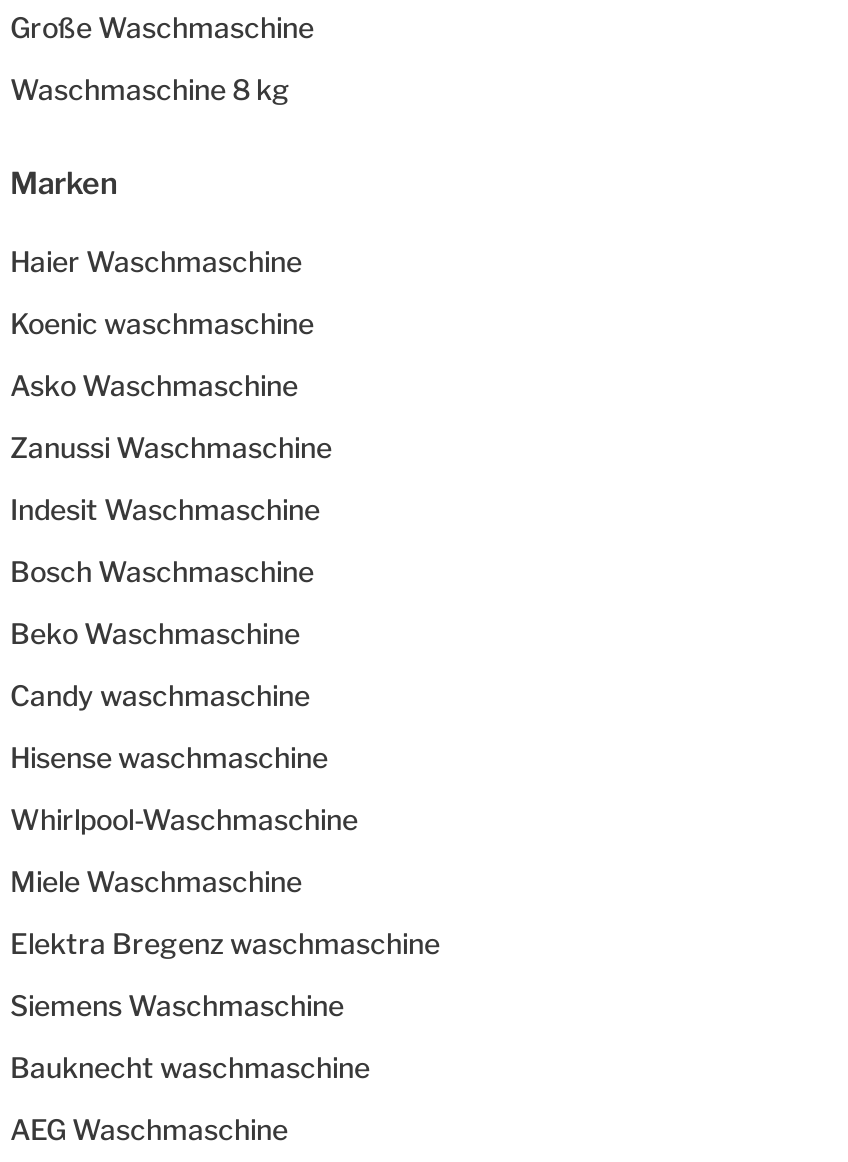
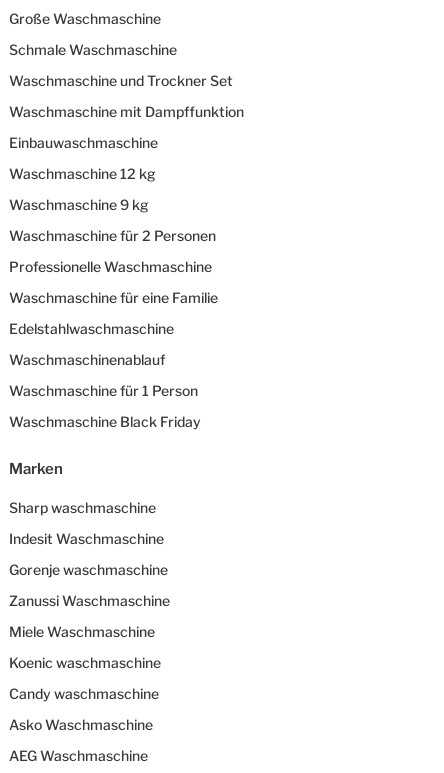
[10,71,290,105] Waschmaschine 8 kg -> [9,41,244,430] Schmale Waschmaschine | Waschmaschine und Trockner Set | Waschmaschine mit Dampffunktion | Einbauwaschmaschine | Waschmaschine 12 kg | Waschmaschine 9 kg | Waschmaschine für 2 Personen | Professionelle Waschmaschine | Waschmaschine für eine Familie | Edelstahlwaschmaschine | Waschmaschinenablauf | Waschmaschine für 1 Person | Waschmaschine Black Friday
moved [10,165,118,201] -> [9,460,63,478]: Marken
[10,243,302,277] Haier Waschmaschine -> [9,499,156,516] Sharp waschmaschine
moved [10,305,314,339] -> [9,654,161,671]: Koenic waschmaschine
moved [10,367,298,401] -> [9,716,153,733]: Asko Waschmaschine
moved [10,429,332,463] -> [9,592,170,609]: Zanussi Waschmaschine
moved [10,491,320,525] -> [9,530,164,547]: Indesit Waschmaschine
[10,553,358,835] Bosch Waschmaschine | Beko Waschmaschine | Hisense waschmaschine | Whirlpool-Waschmaschine -> [9,561,168,578] Gorenje waschmaschine
moved [10,677,310,711] -> [9,685,159,702]: Candy waschmaschine
[10,925,440,959] Elektra Bregenz waschmaschine -> none
[10,987,344,1021] Siemens Waschmaschine -> none
[10,1049,370,1083] Bauknecht waschmaschine -> none

